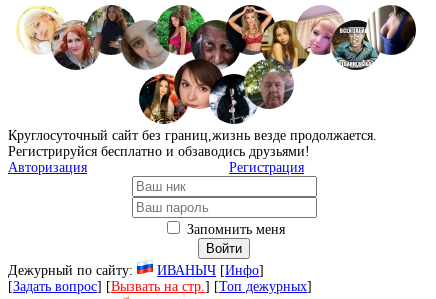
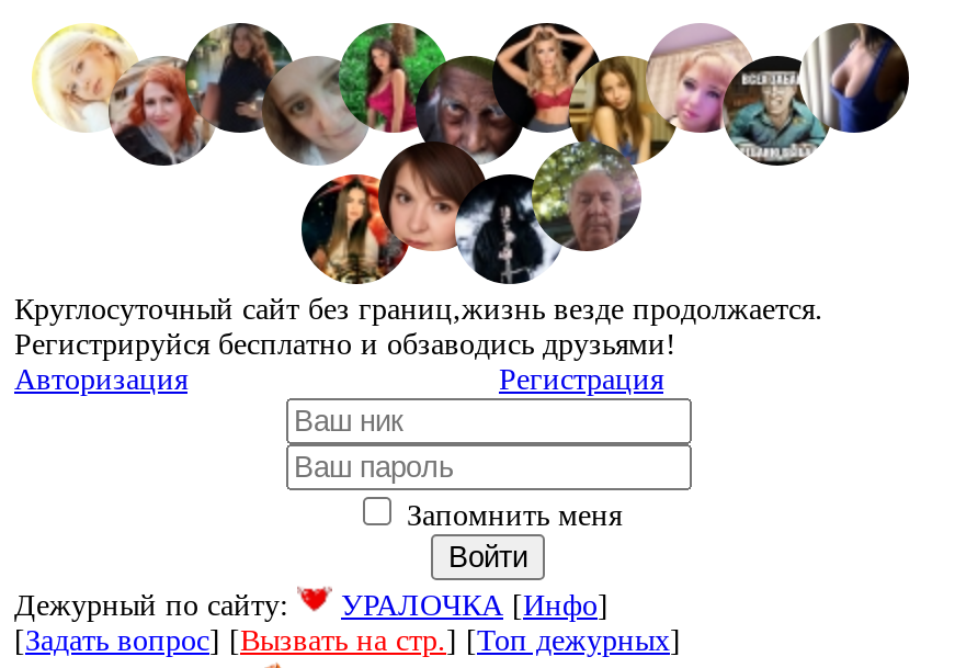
[157,263,264,278] ИВАНЫЧ [Инфо] -> [341,589,609,622] УРАЛОЧКА [Инфо]

